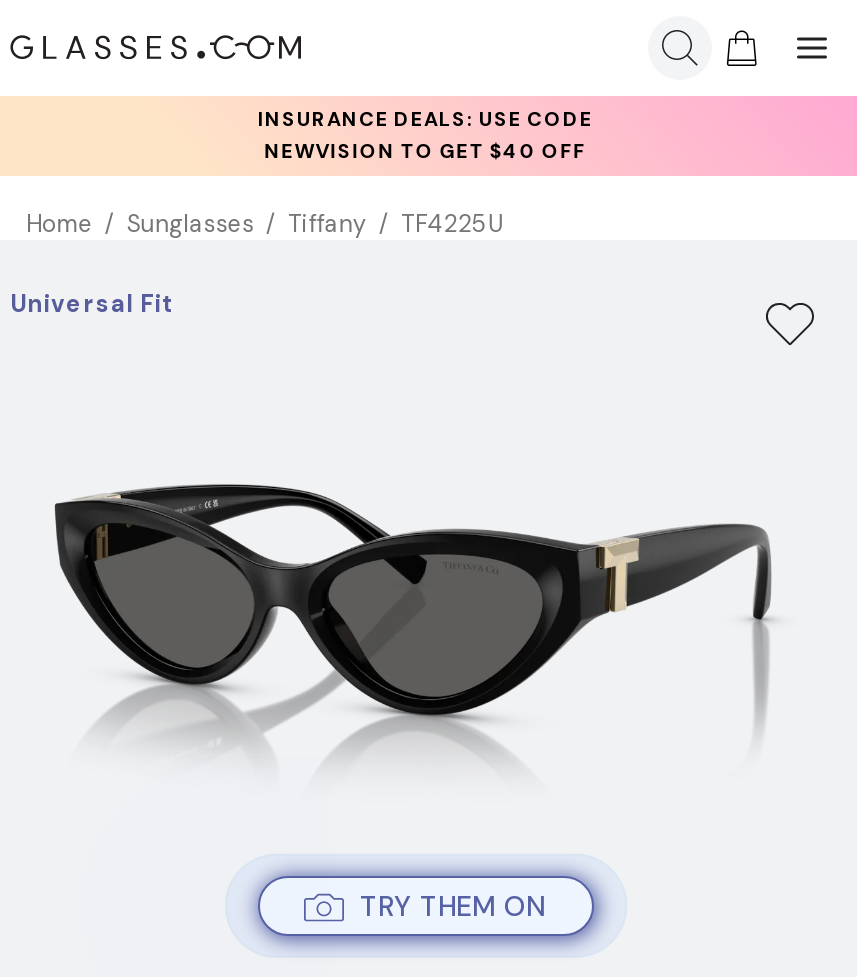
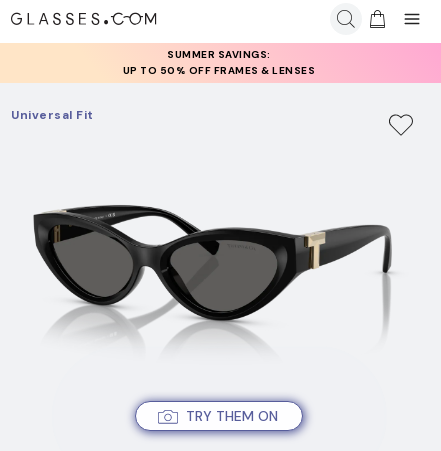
[26,106,593,240] INSURANCE DEALS: USE CODE | NEWVISION TO GET $40 OFF | Home | Sunglasses | Tiffany | TF4225U -> [122,48,315,77] SUMMER SAVINGS: | UP TO 50% OFF FRAMES & LENSES

